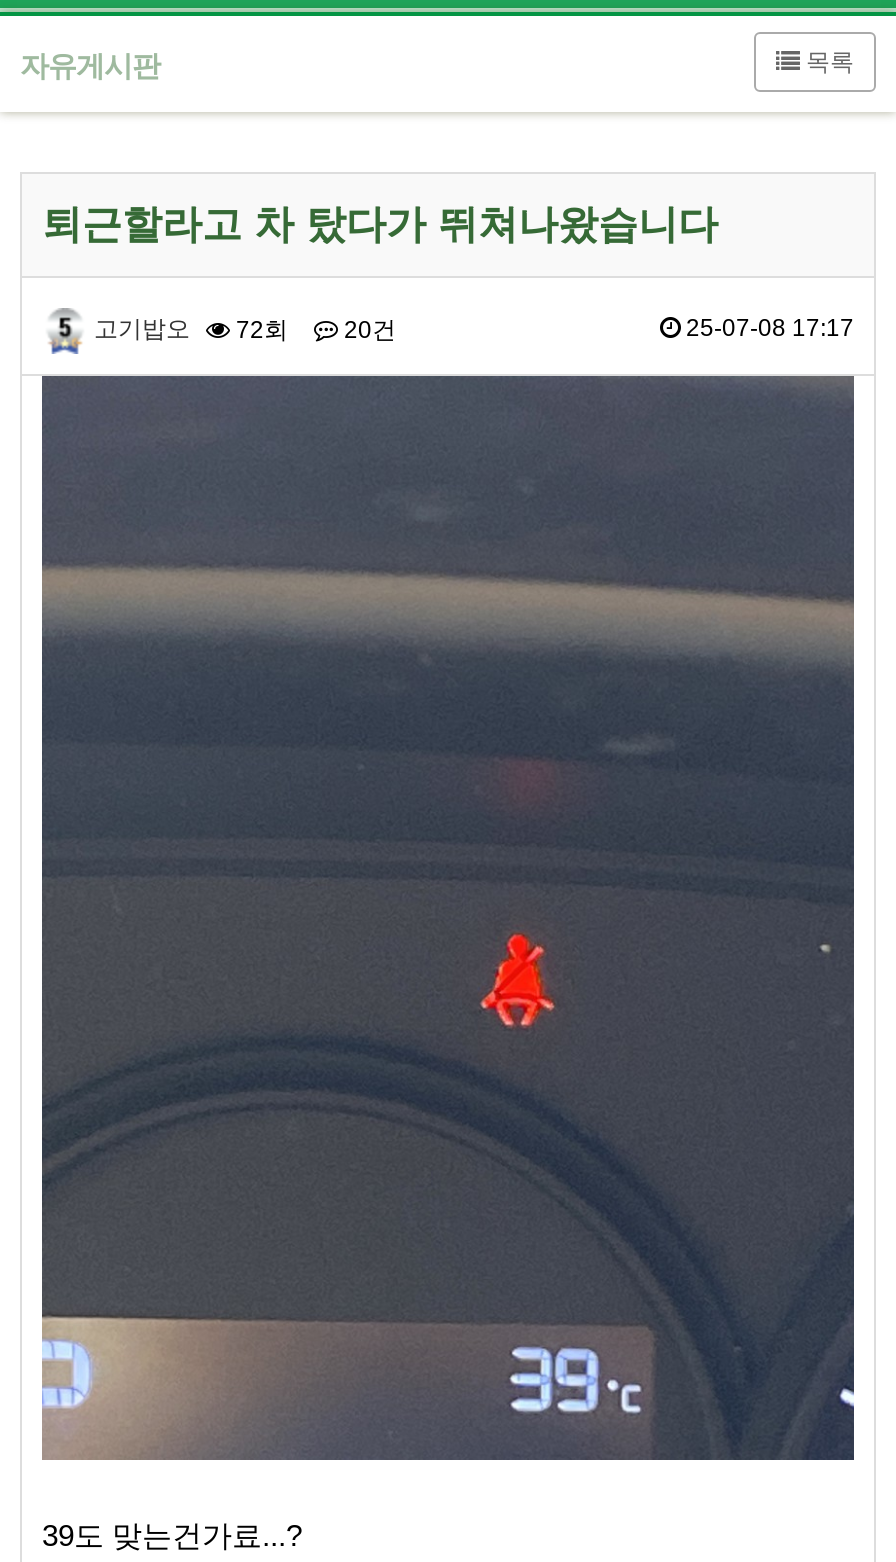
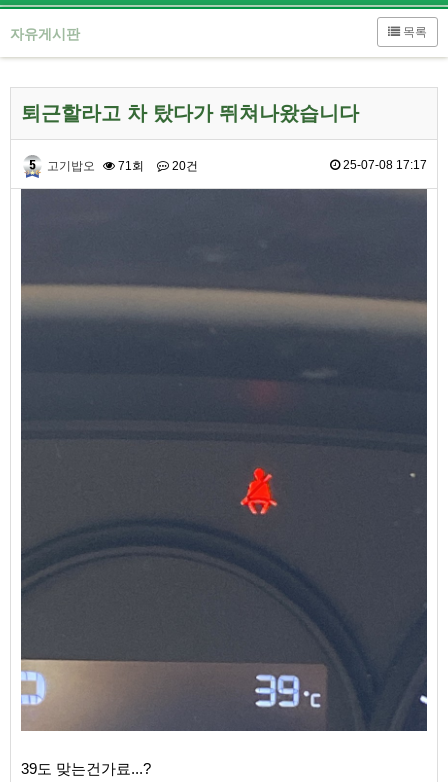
[94,315,396,343] 고기밥오 72회 20건 -> [47,159,198,173] 고기밥오 71회 20건

